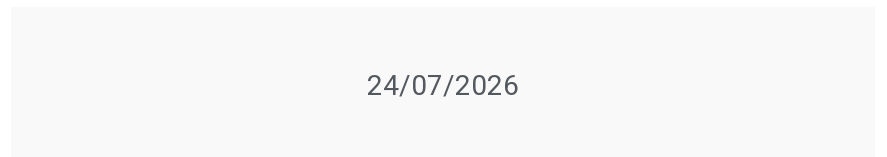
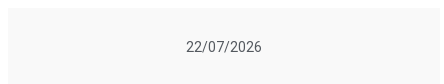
[367,69,519,101] 24/07/2026 -> [186,39,262,55] 22/07/2026

